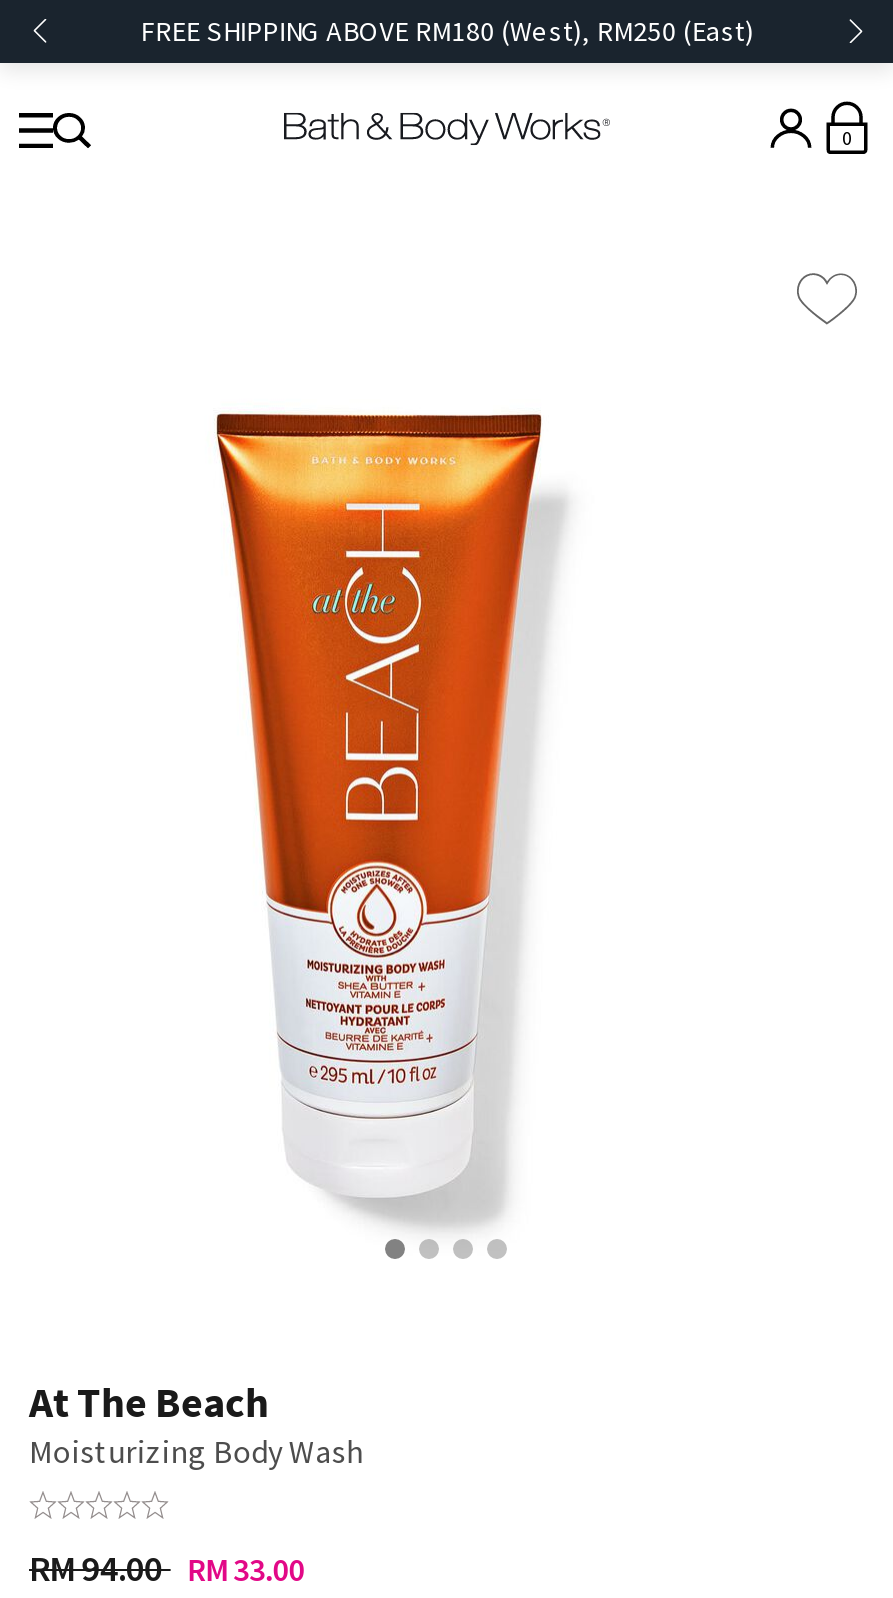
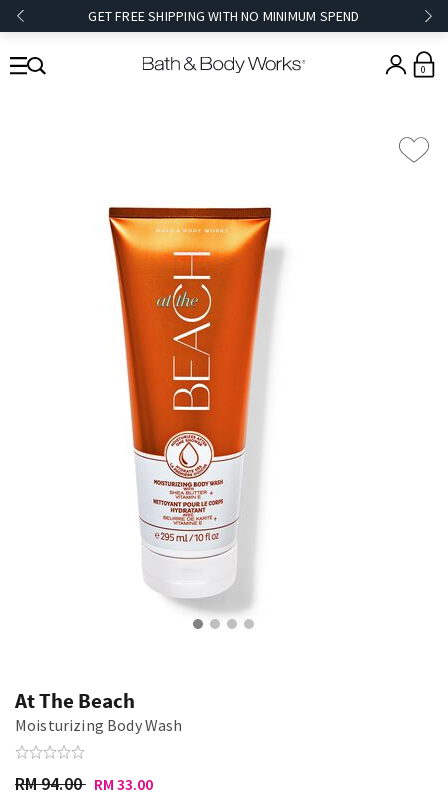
[140,13,754,49] FREE SHIPPING ABOVE RM180 (West), RM250 (East) -> [88,7,360,25] GET FREE SHIPPING WITH NO MINIMUM SPEND

